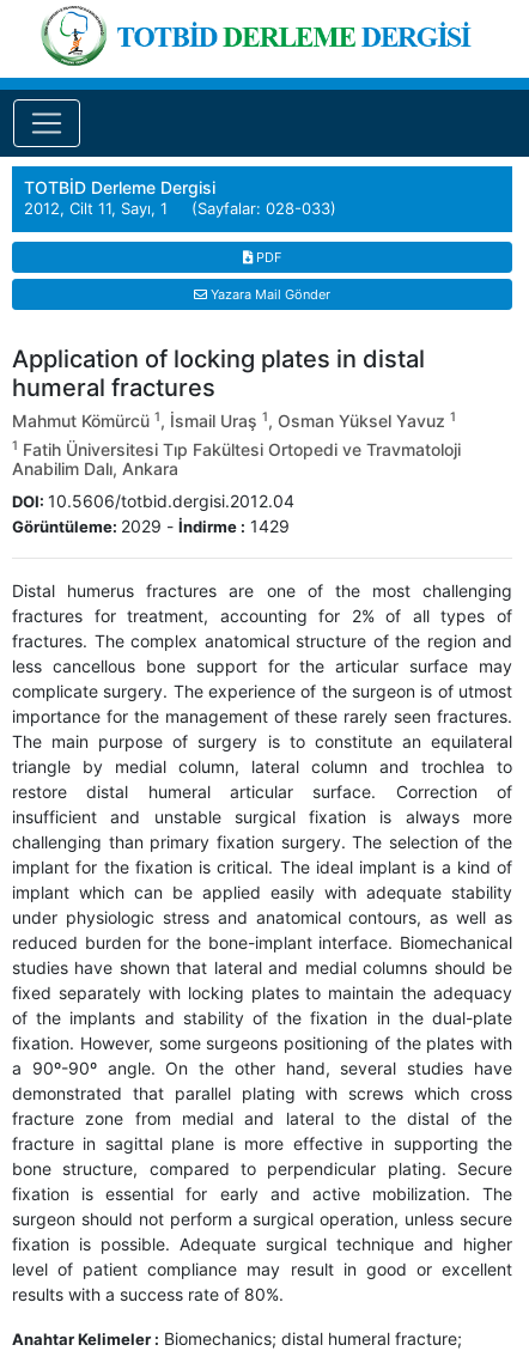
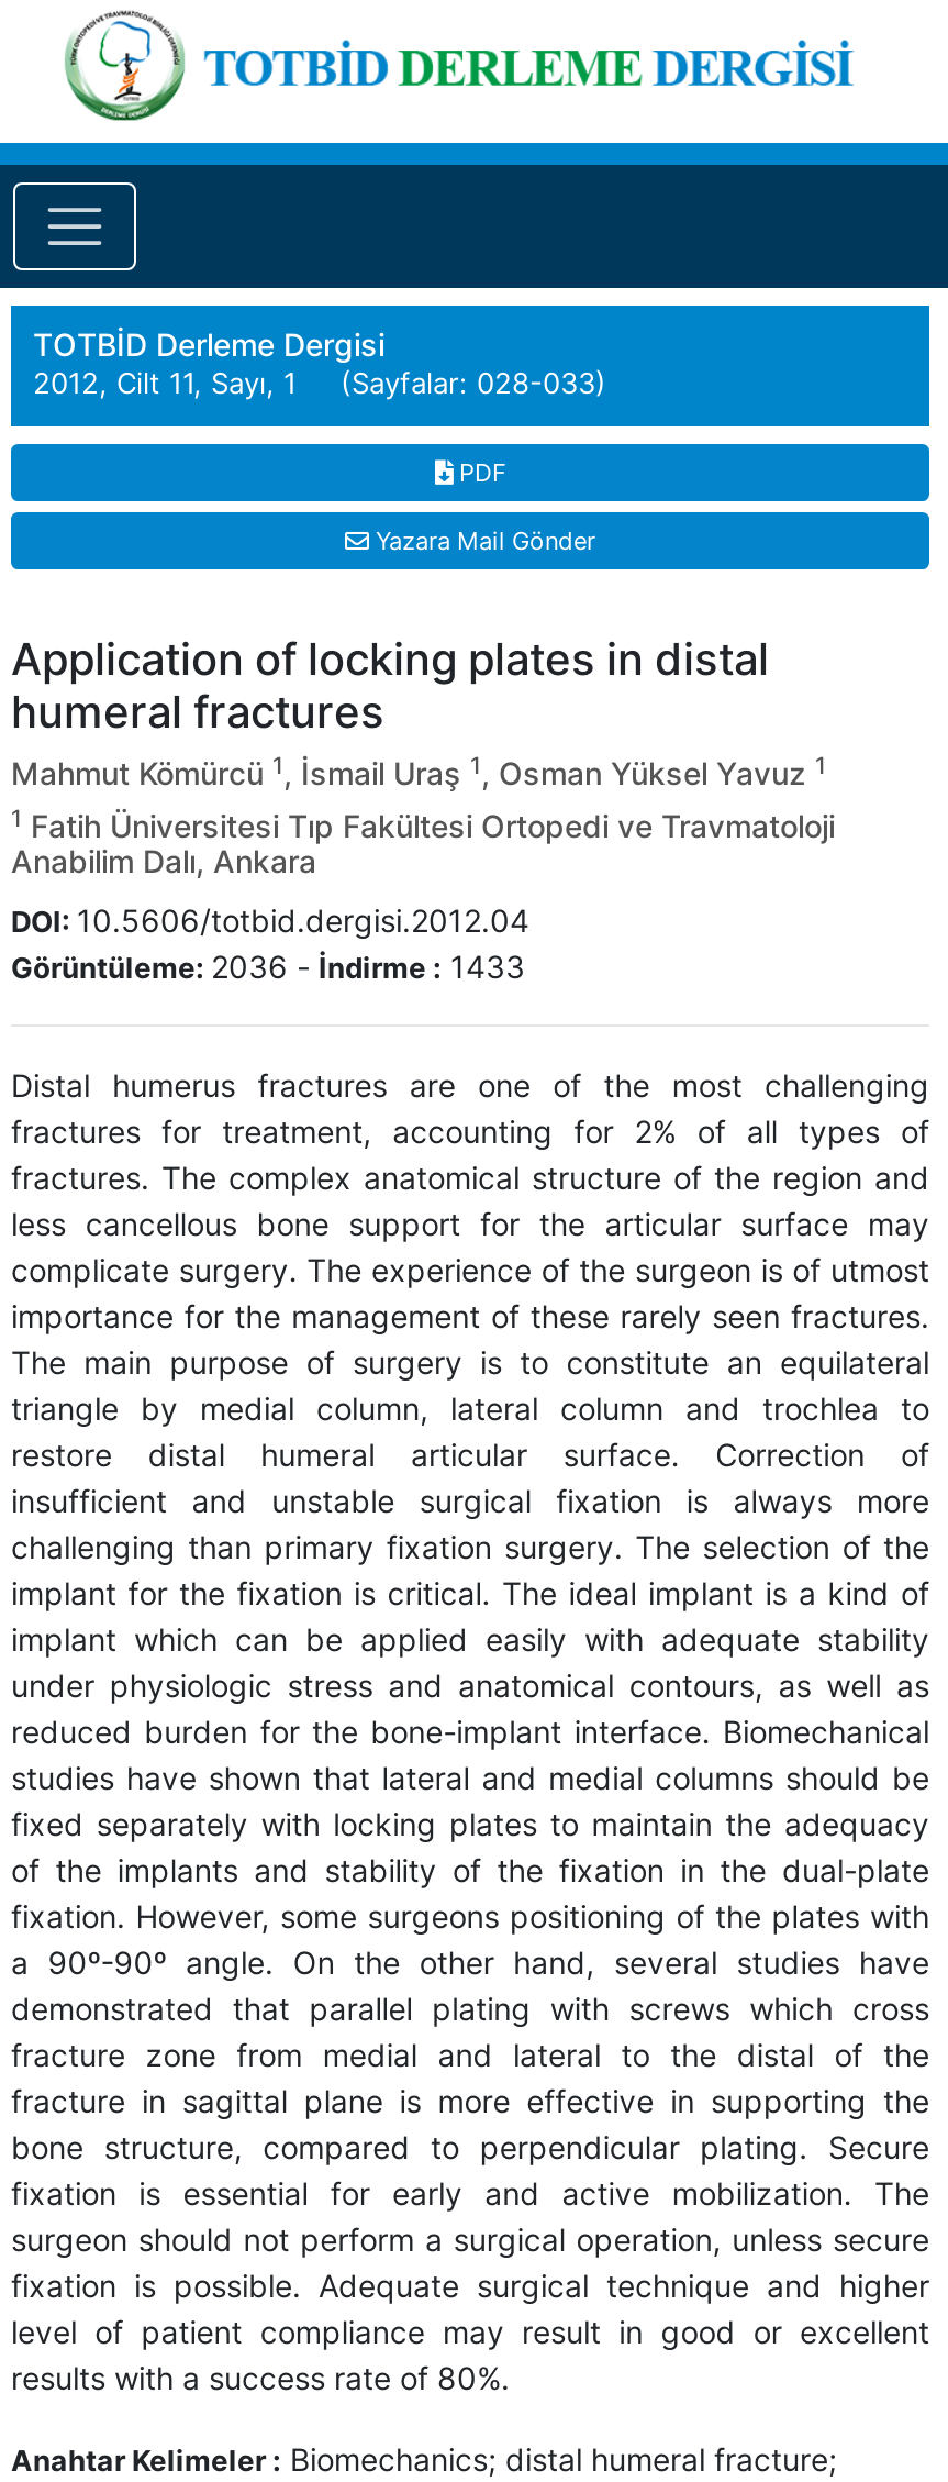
[12,516,290,536] Görüntüleme: 2029 - İndirme : 1429 -> [11,948,525,985] Görüntüleme: 2036 - İndirme : 1433

